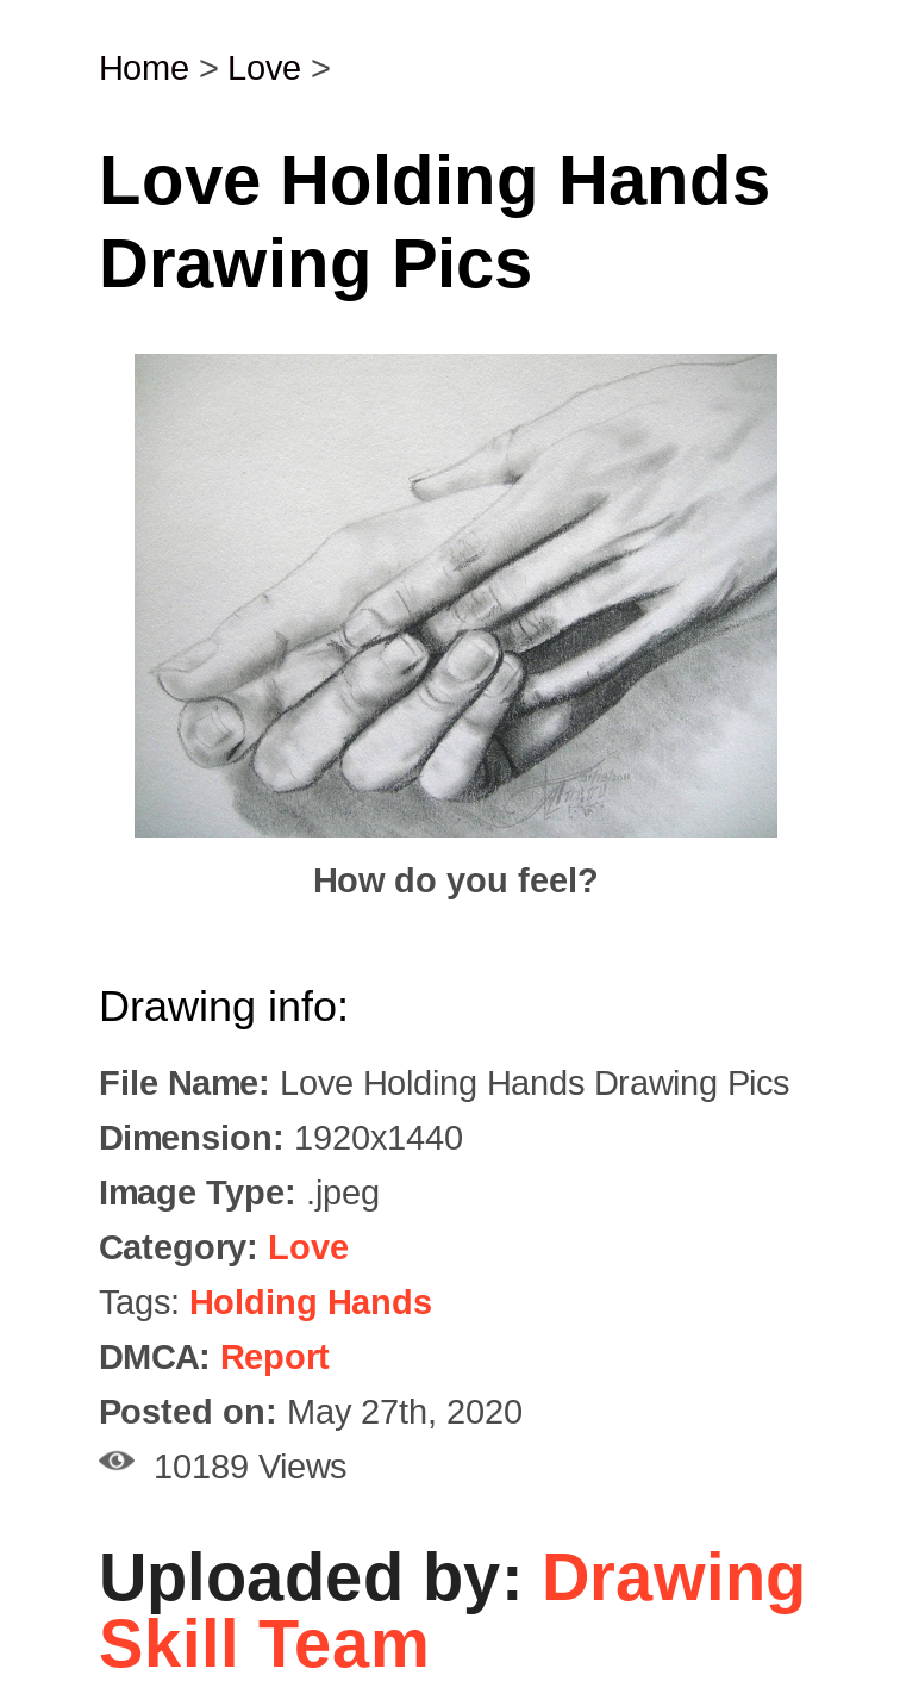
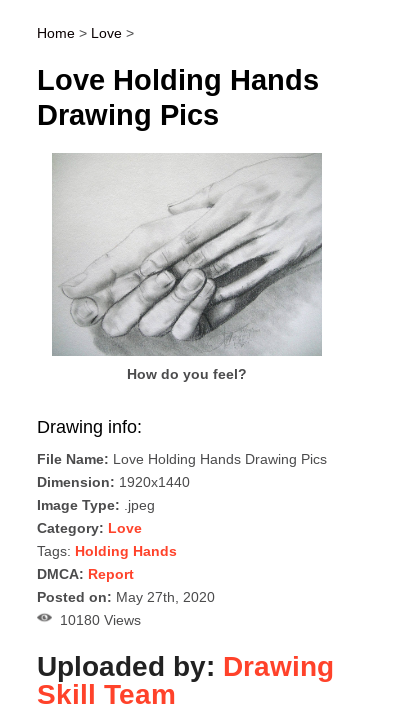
[135,1447,346,1485] 10189 Views -> [52,612,141,628] 10180 Views

